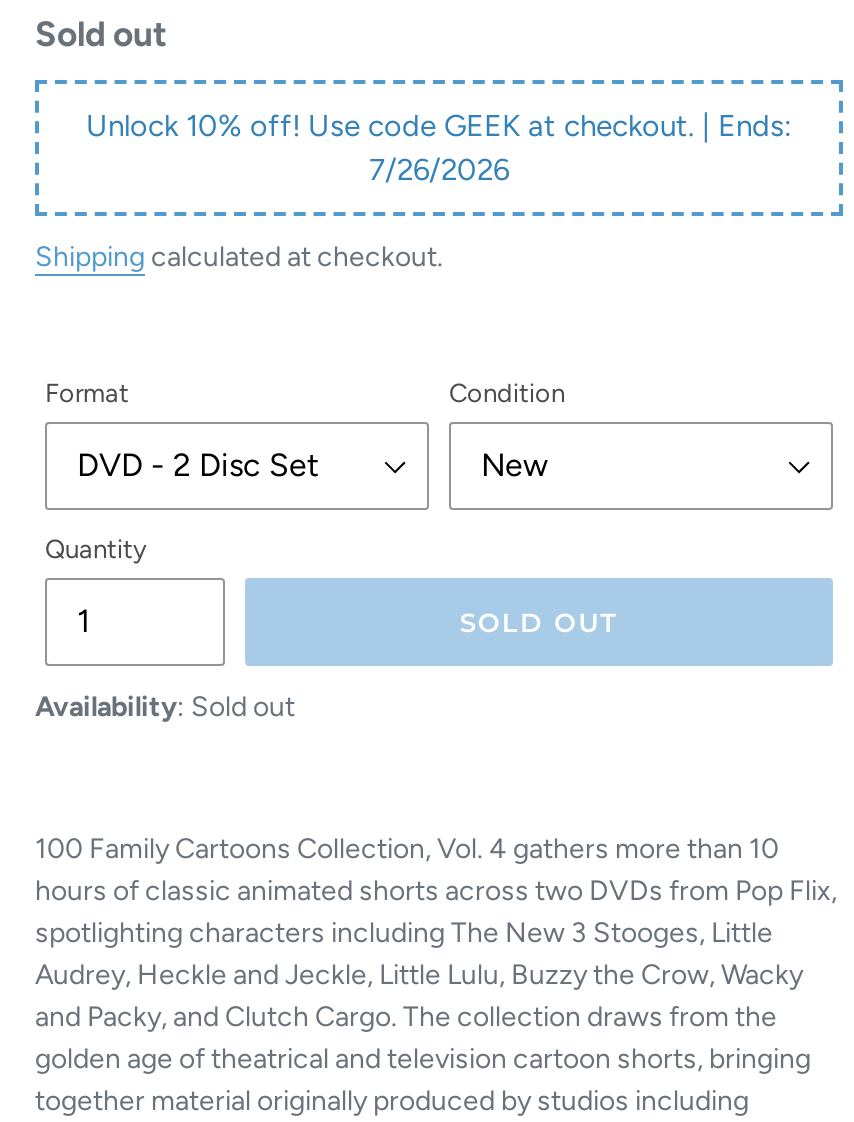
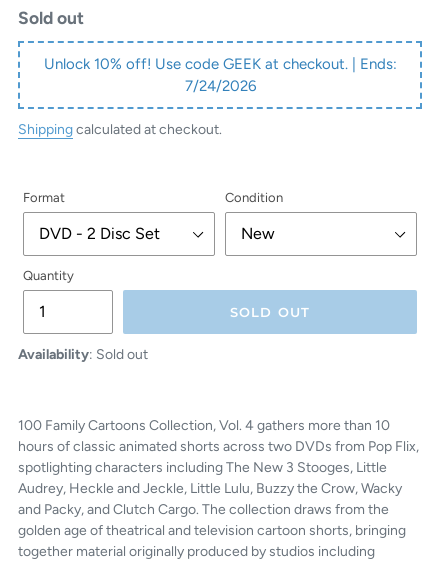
[369,152,509,188] 7/26/2026 -> [184,77,255,95] 7/24/2026

